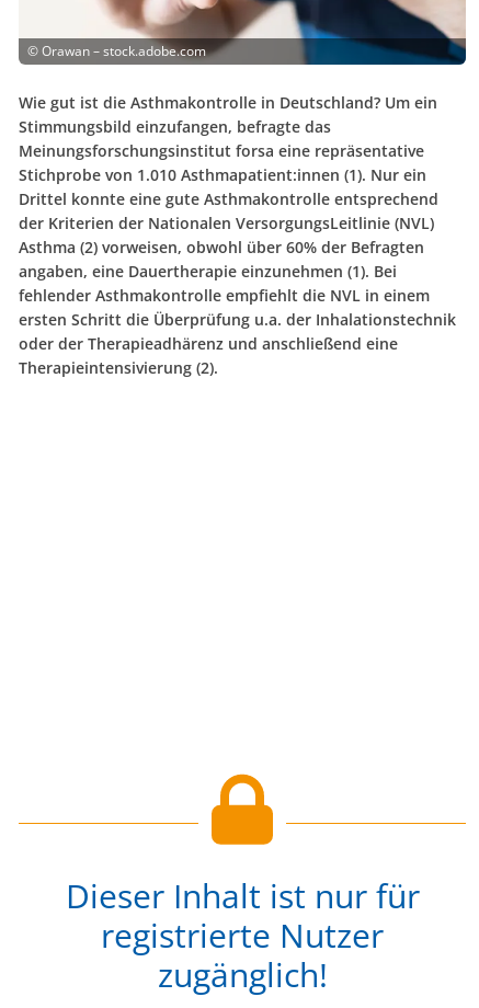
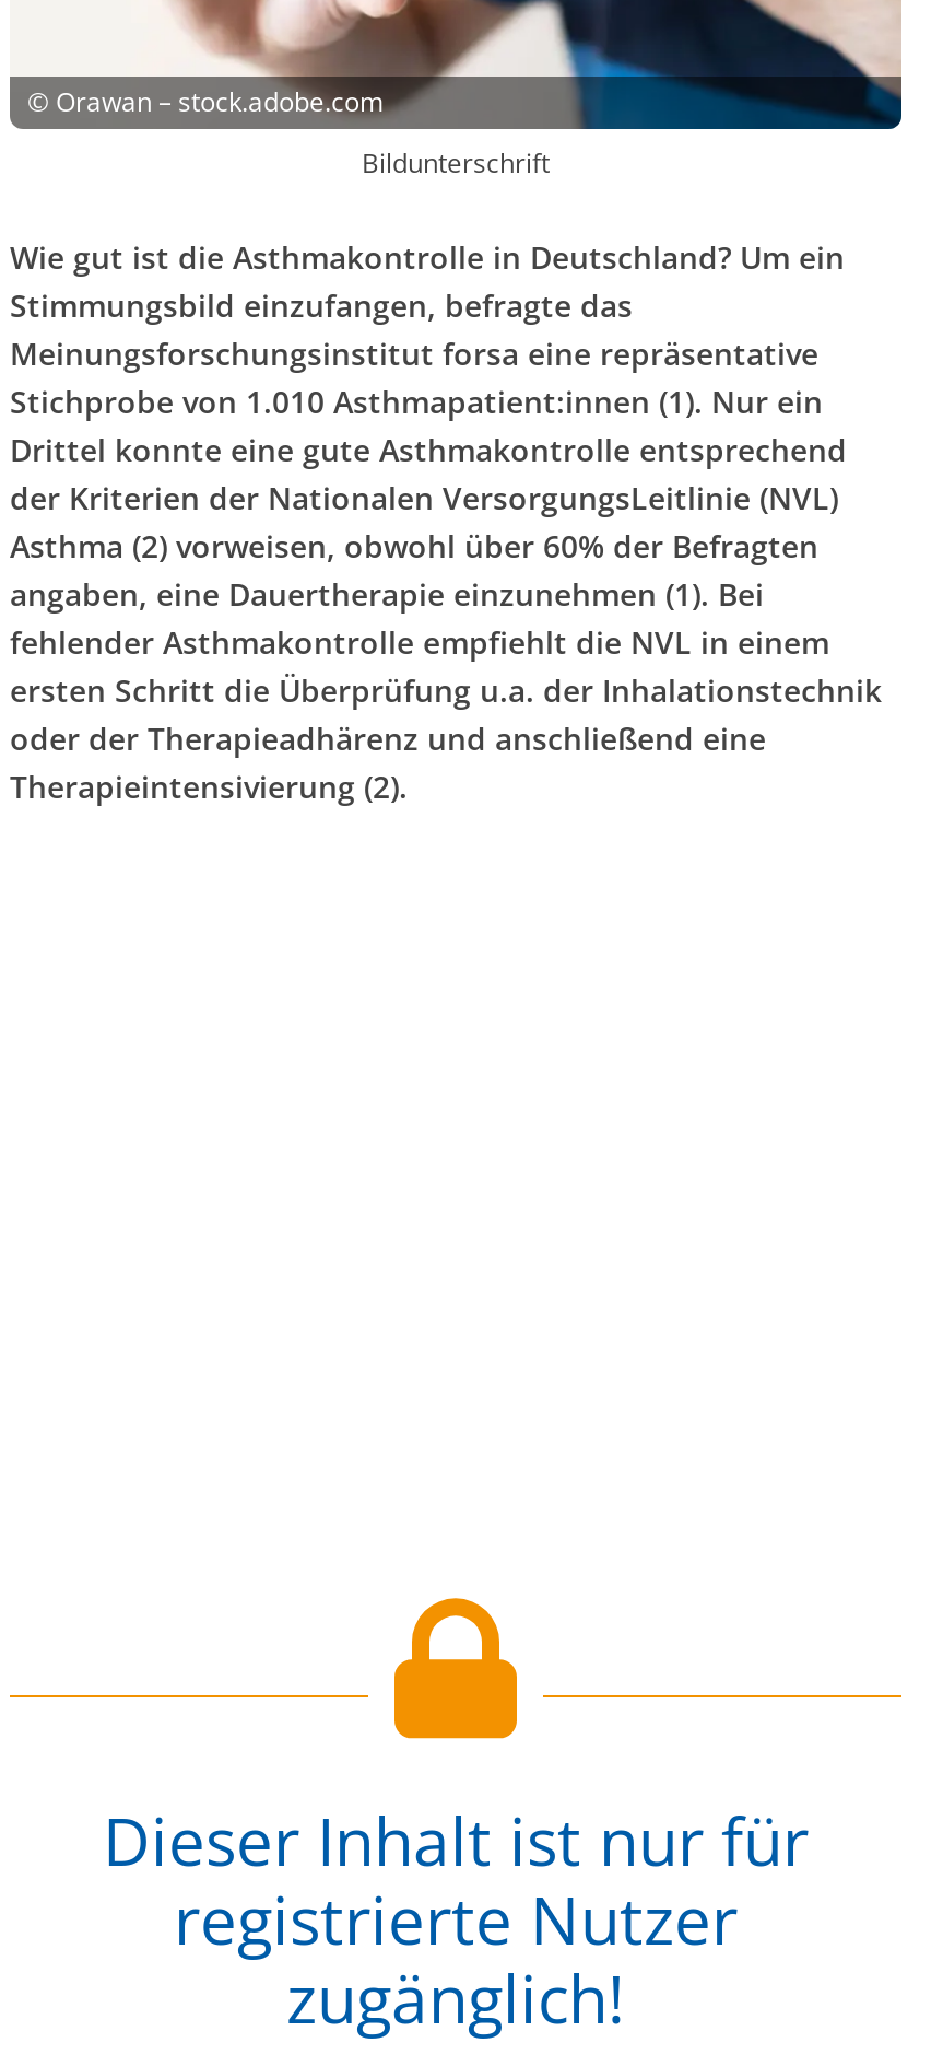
none -> [362,143,550,180] Bildunterschrift

